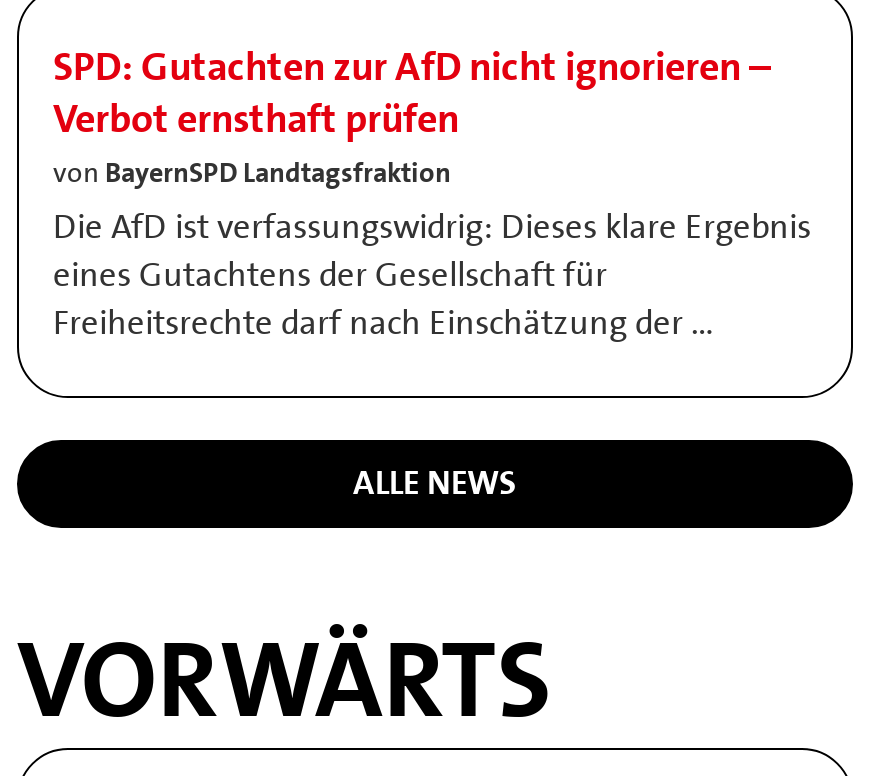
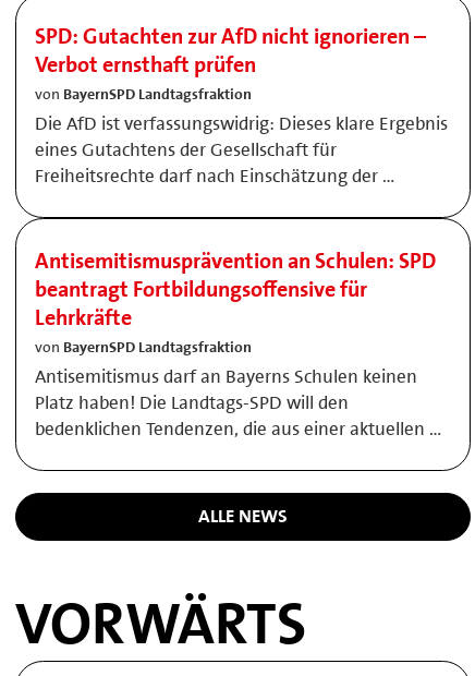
none -> [35,246,441,440] Antisemitismusprävention an Schulen: SPD | beantragt Fortbildungsoffensive für | Lehrkräfte | von BayernSPD Landtagsfraktion | Antisemitismus darf an Bayerns Schulen keinen | Platz haben! Die Landtags-SPD will den | bedenklichen Tendenzen, die aus einer aktuellen …

